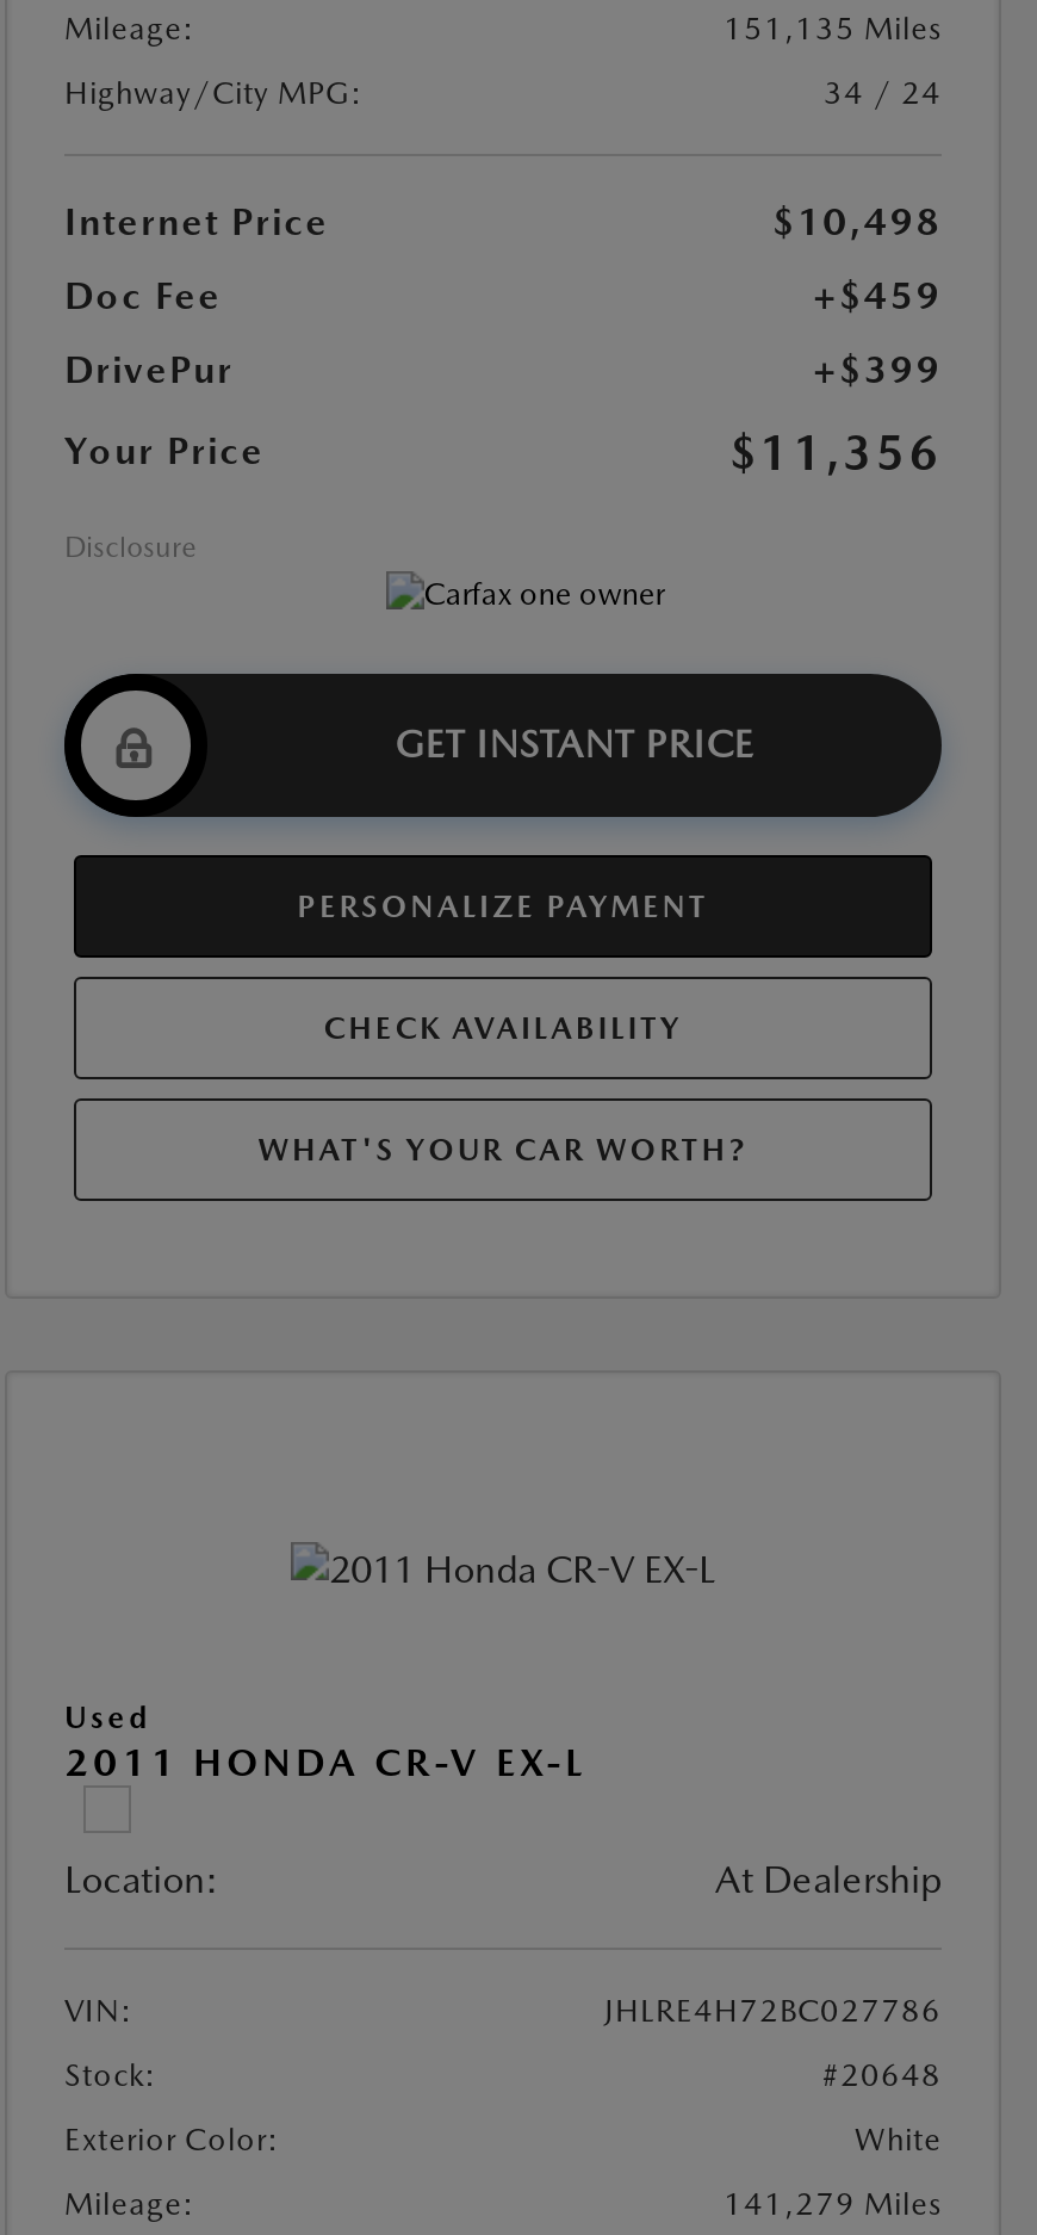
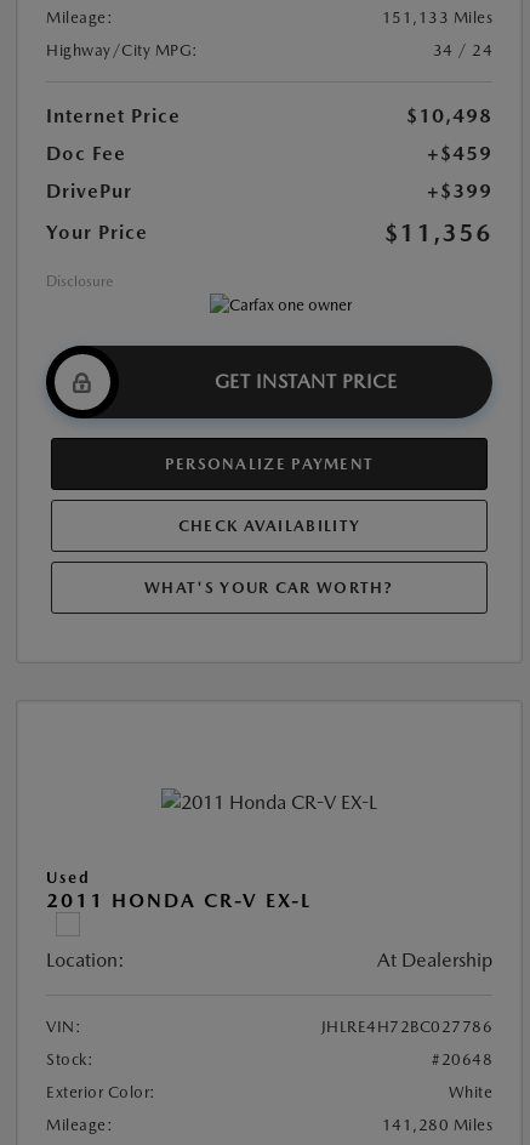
[724,11,942,47] 151,135 Miles -> [381,8,492,27] 151,133 Miles
[724,2188,942,2223] 141,279 Miles -> [381,1115,492,1134] 141,280 Miles

